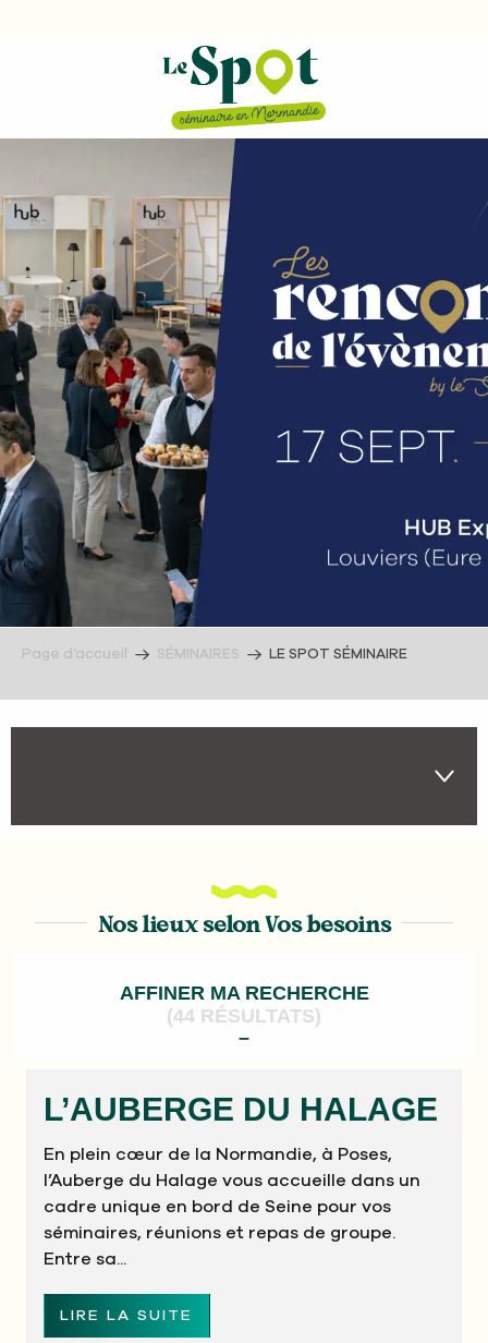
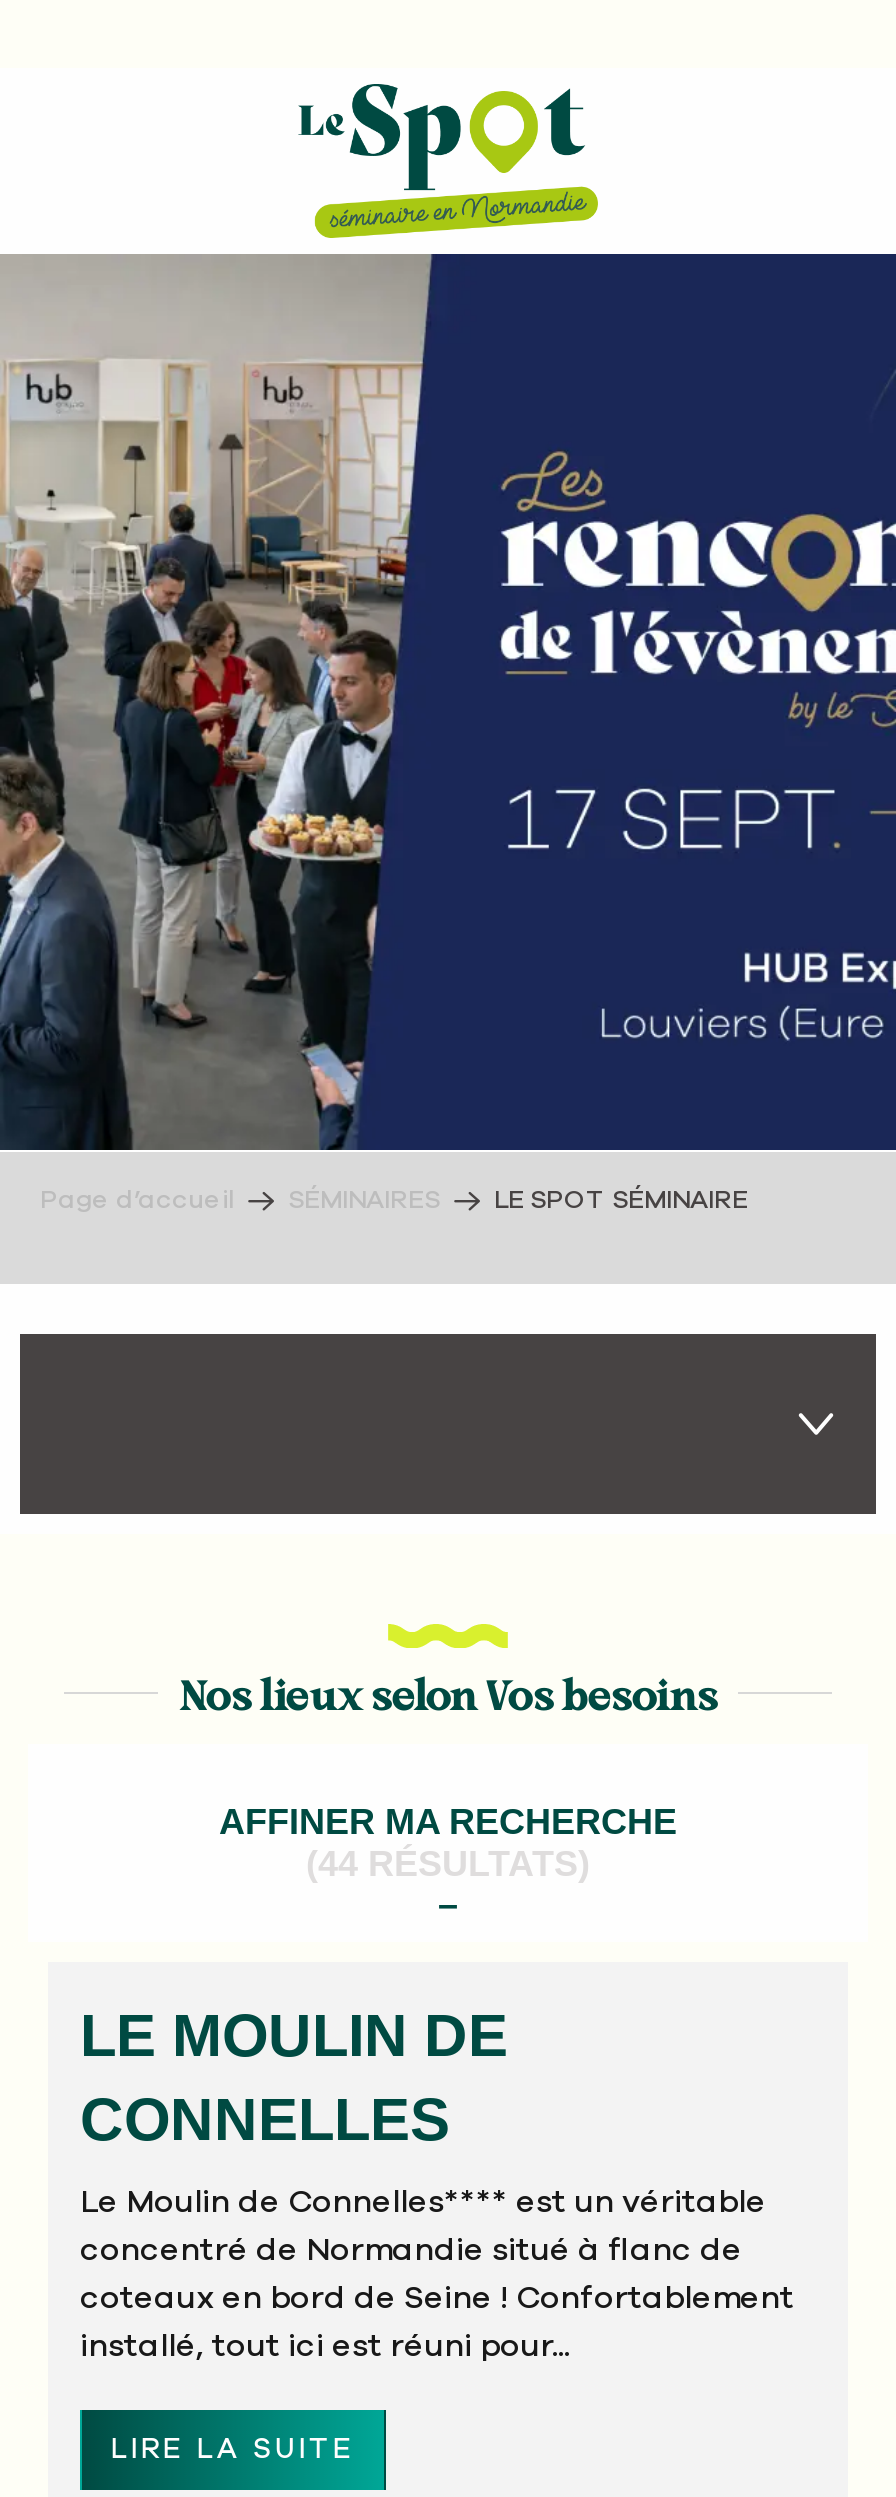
[44,1091,438,1267] L’AUBERGE DU HALAGE | En plein cœur de la Normandie, à Poses, | l’Auberge du Halage vous accueille dans un | cadre unique en bord de Seine pour vos | séminaires, réunions et repas de groupe. | Entre sa... -> [80,2001,794,2361] LE MOULIN DE | CONNELLES | Le Moulin de Connelles**** est un véritable | concentré de Normandie situé à flanc de | coteaux en bord de Seine ! Confortablement | installé, tout ici est réuni pour...

